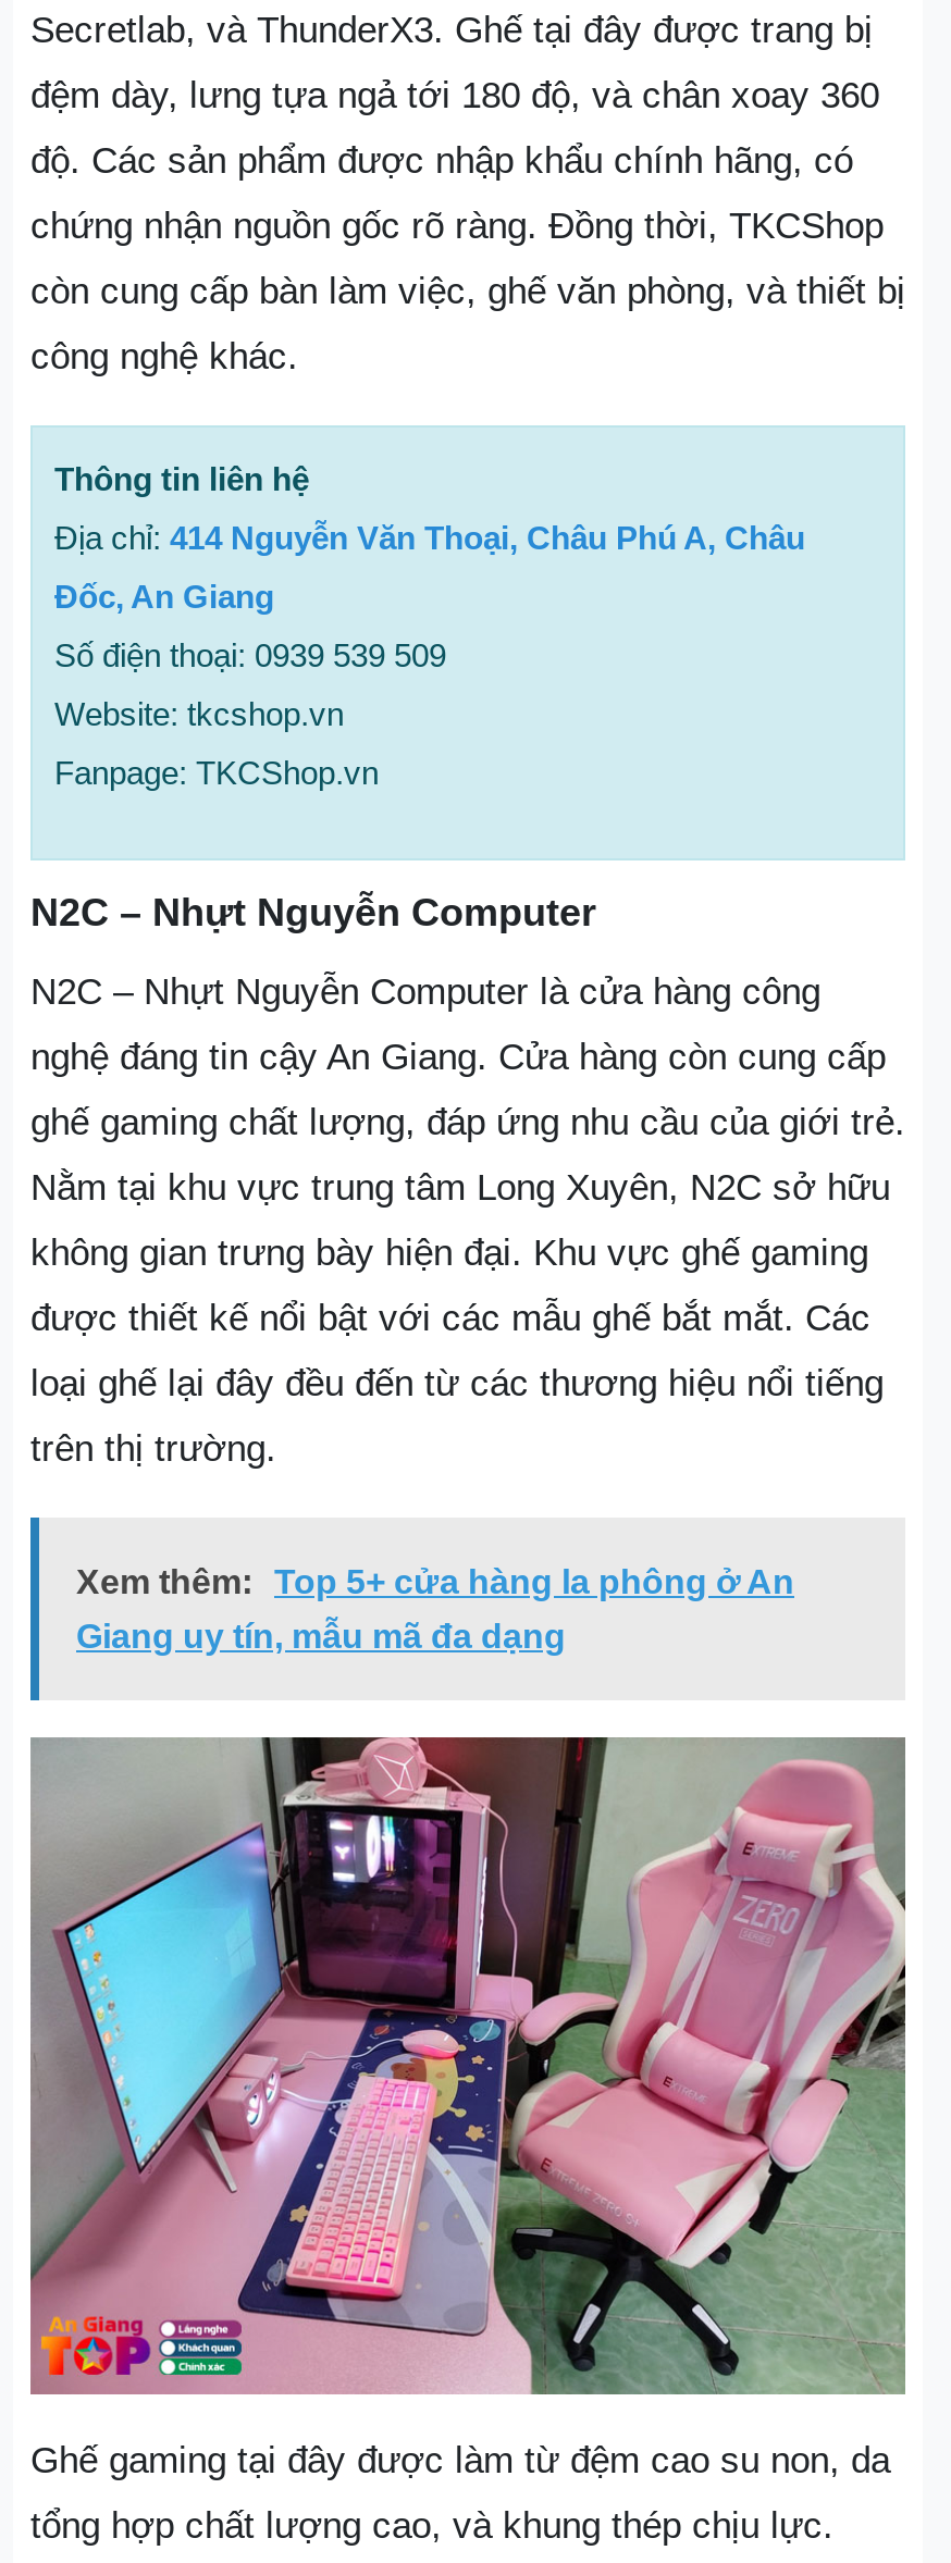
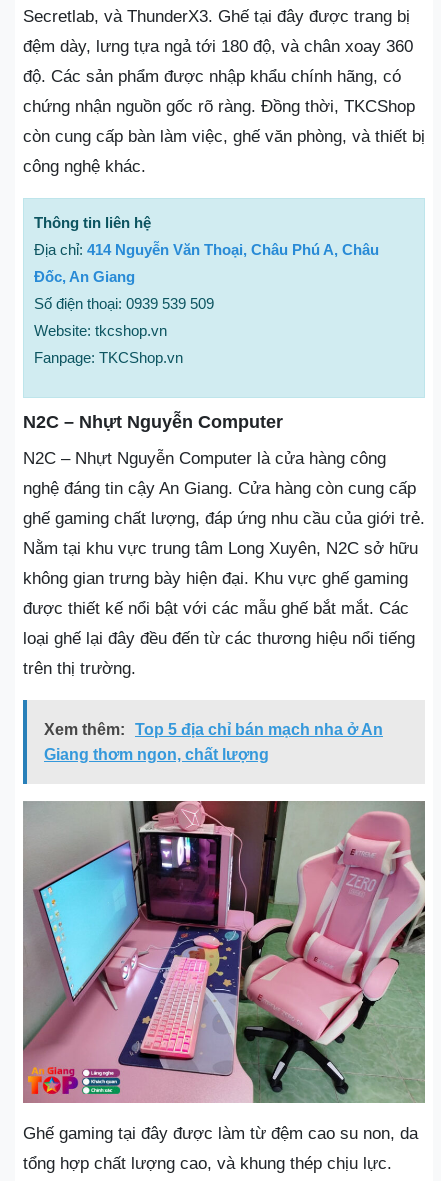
[76,1563,794,1600] Xem thêm: Top 5+ cửa hàng la phông ở An -> [44,721,383,738] Xem thêm: Top 5 địa chỉ bán mạch nha ở An
[76,1618,566,1655] Giang uy tín, mẫu mã đa dạng -> [44,746,269,763] Giang thơm ngon, chất lượng

